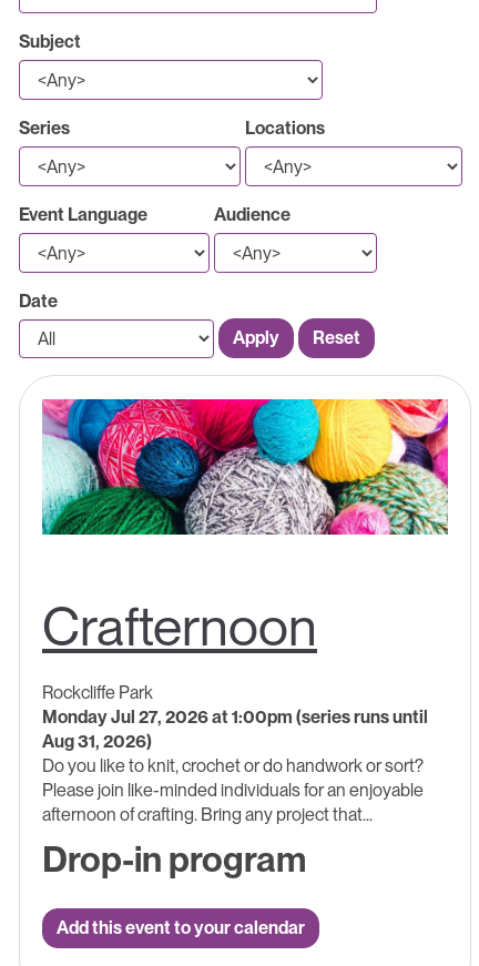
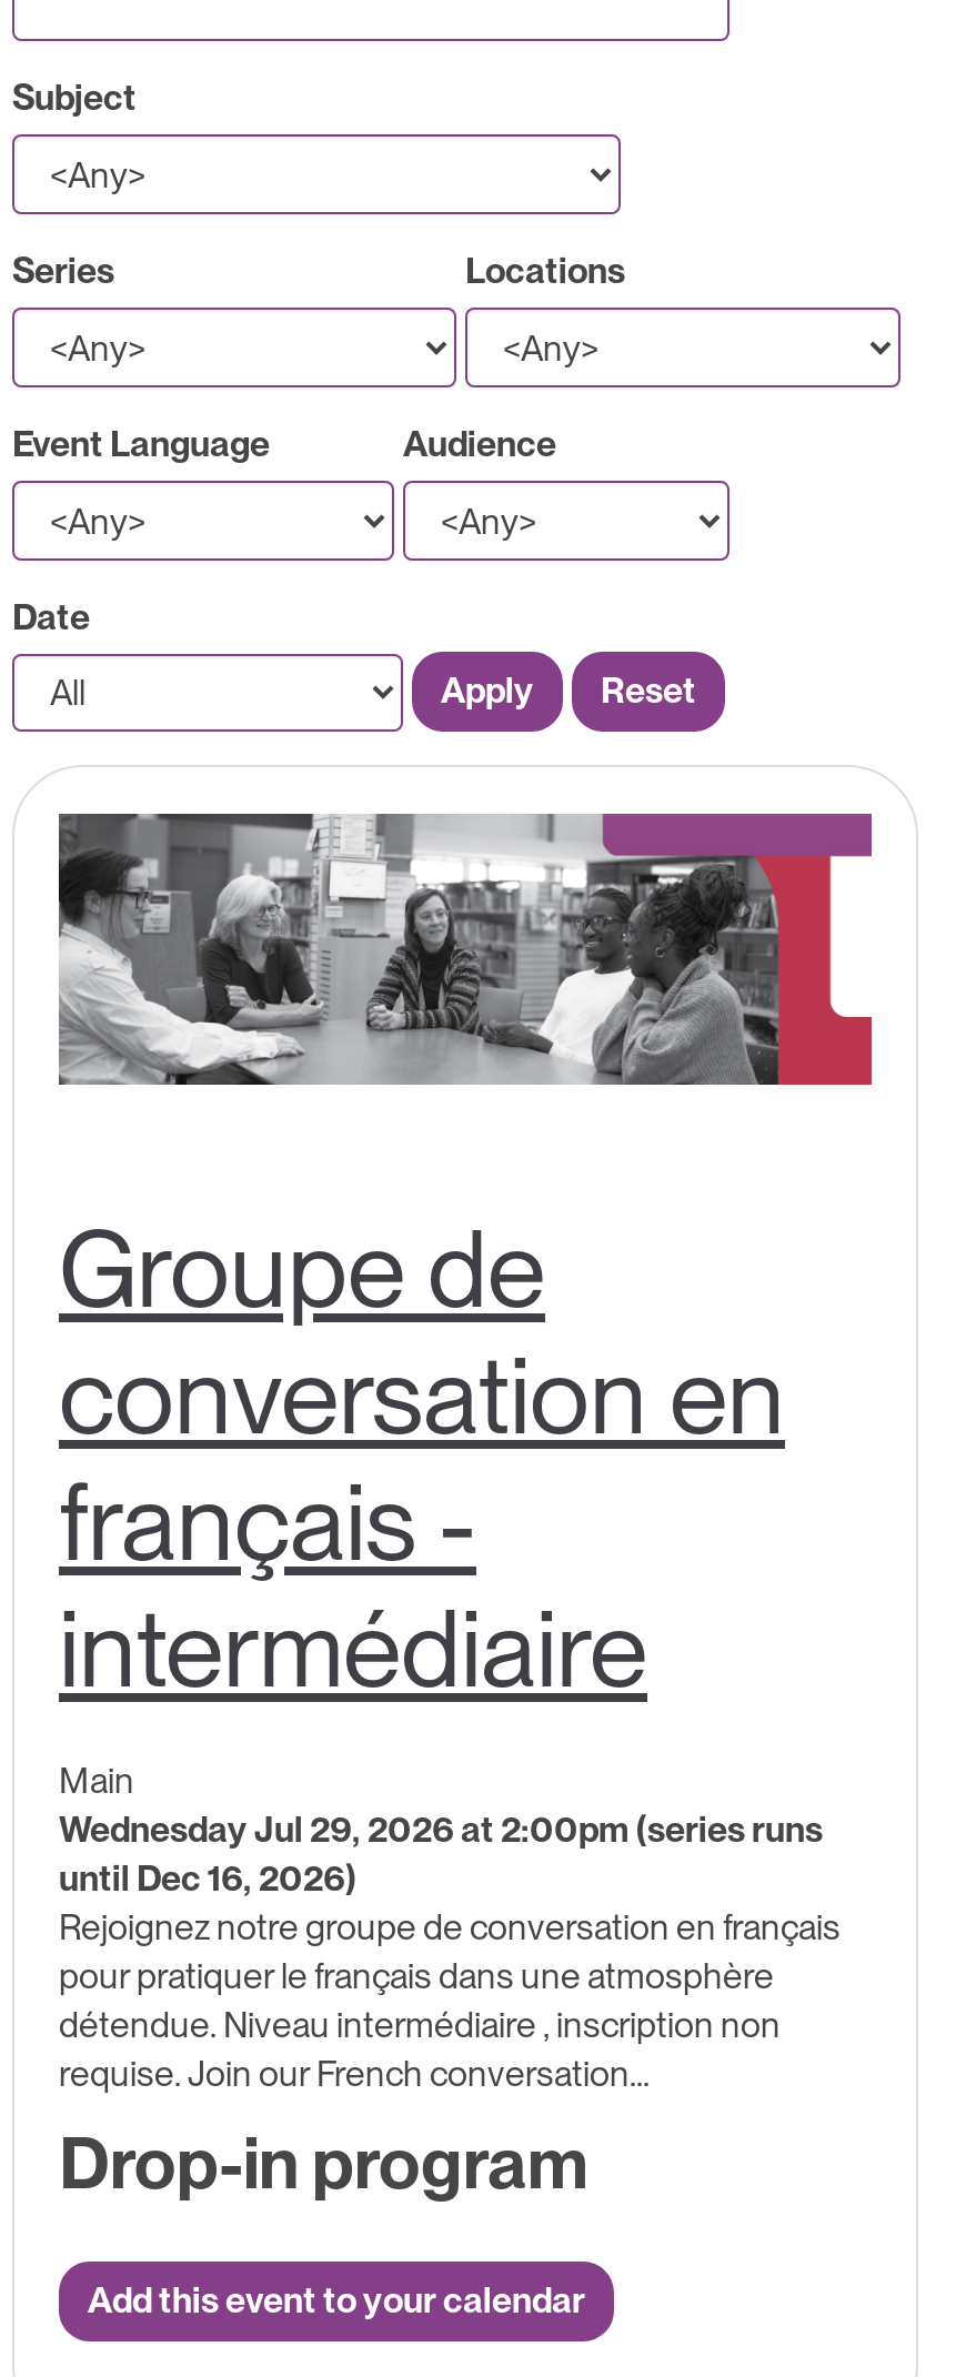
[267,398,449,536] [image] -> [57,814,874,1087] [image]
[42,594,428,825] Crafternoon | Rockcliffe Park | Monday Jul 27, 2026 at 1:00pm (series runs until | Aug 31, 2026) | Do you like to knit, crochet or do handwork or sort? | Please join like-minded individuals for an enjoyable | afternoon of crafting. Bring any project that... -> [59,1205,841,2095] Groupe de | conversation en | français - | intermédiaire | Main | Wednesday Jul 29, 2026 at 2:00pm (series runs | until Dec 16, 2026) | Rejoignez notre groupe de conversation en français | pour pratiquer le français dans une atmosphère | détendue. Niveau intermédiaire , inscription non | requise. Join our French conversation...

